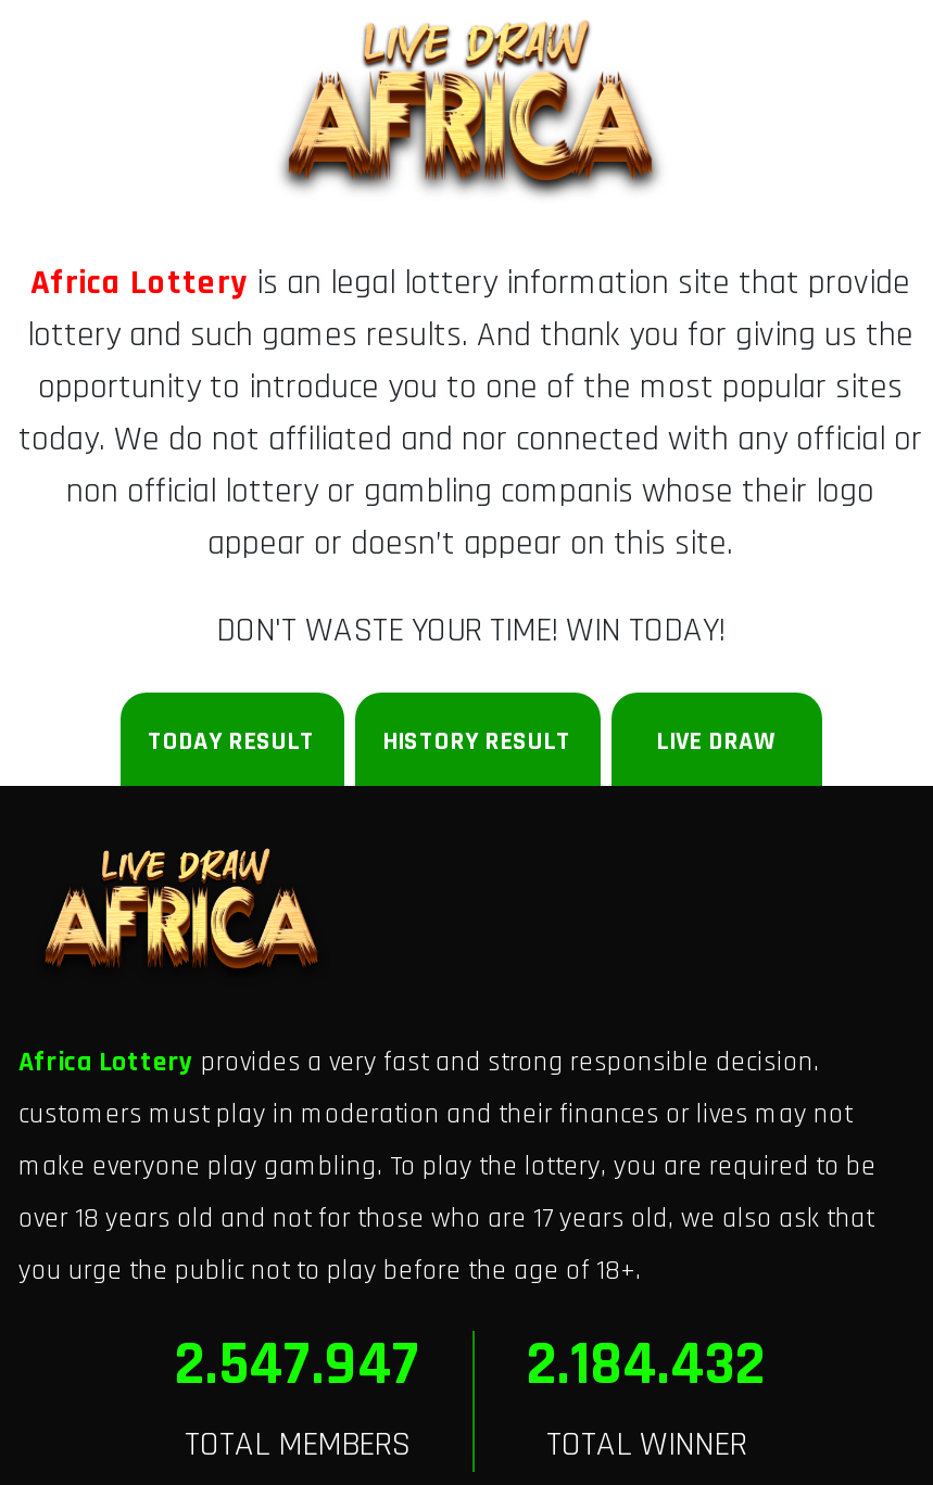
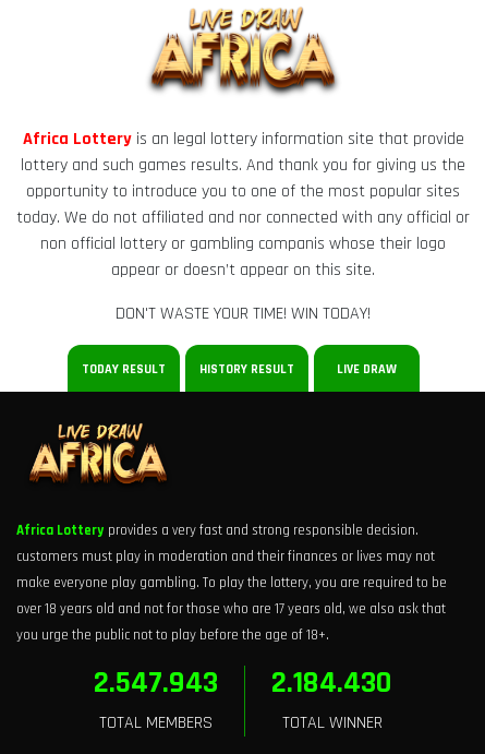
[175,1327,420,1405] 2.547.947 -> [94,663,218,703] 2.547.943
[527,1327,766,1405] 2.184.432 -> [271,663,392,703] 2.184.430

